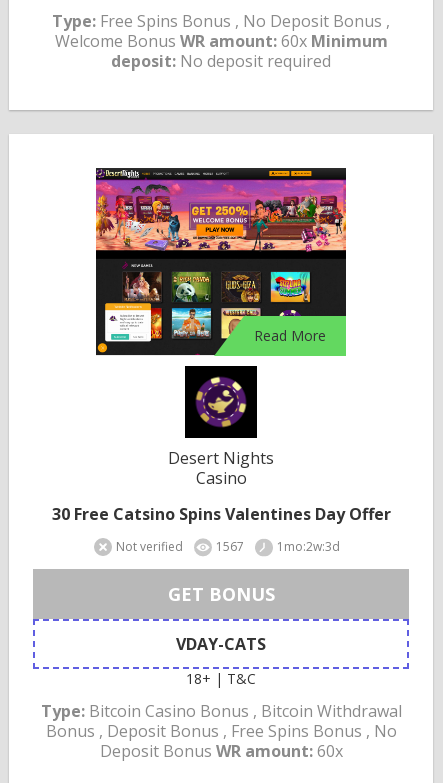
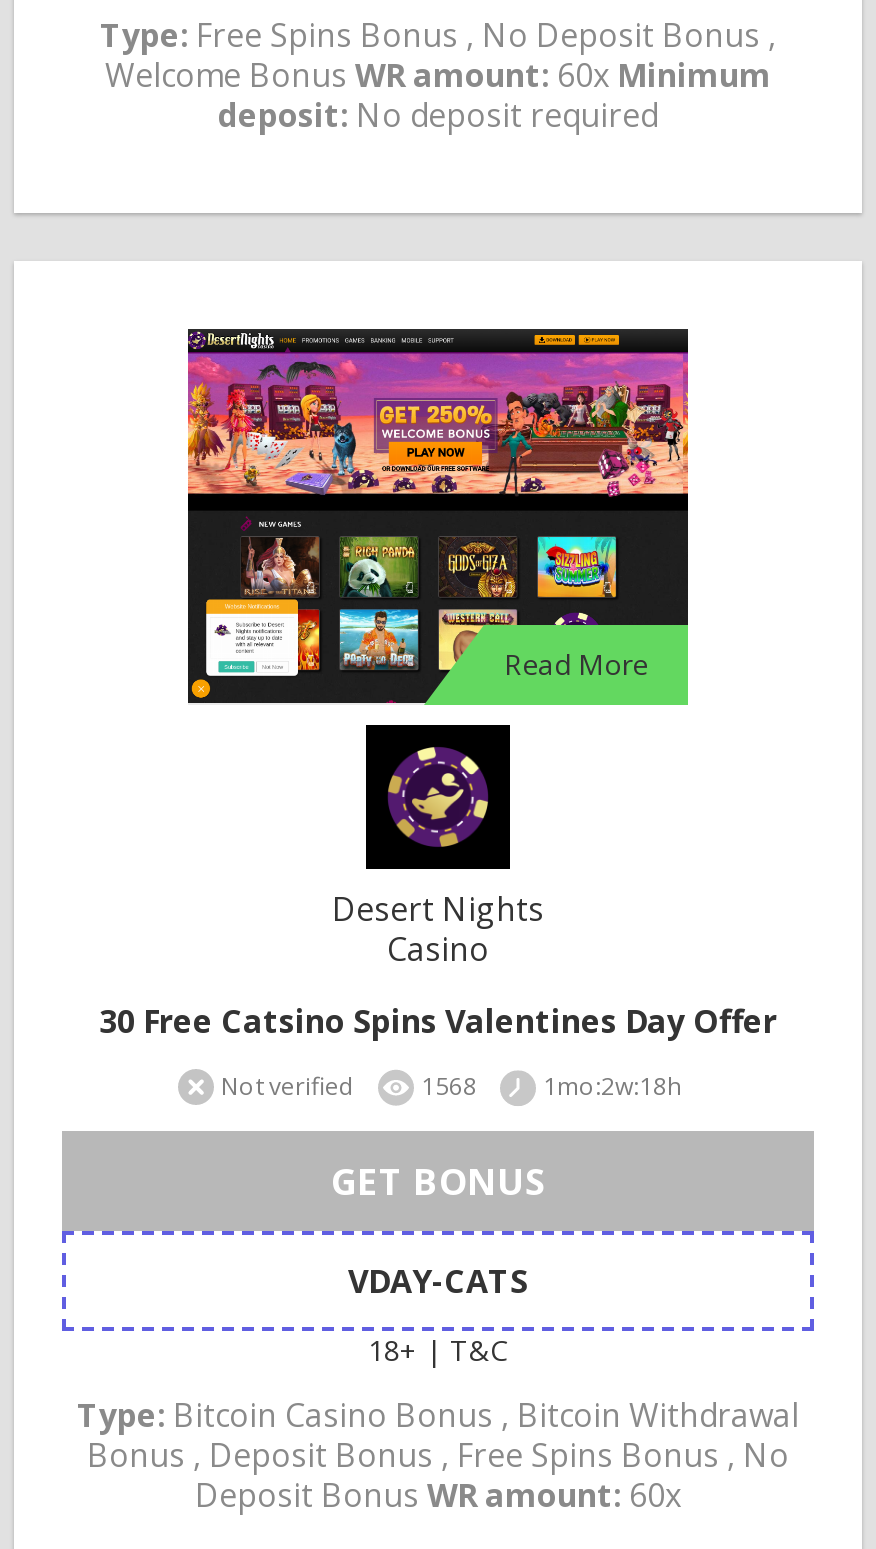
[215,538,339,555] 1567 | 1mo:2w:3d -> [421,1068,681,1102] 1568 | 1mo:2w:18h

